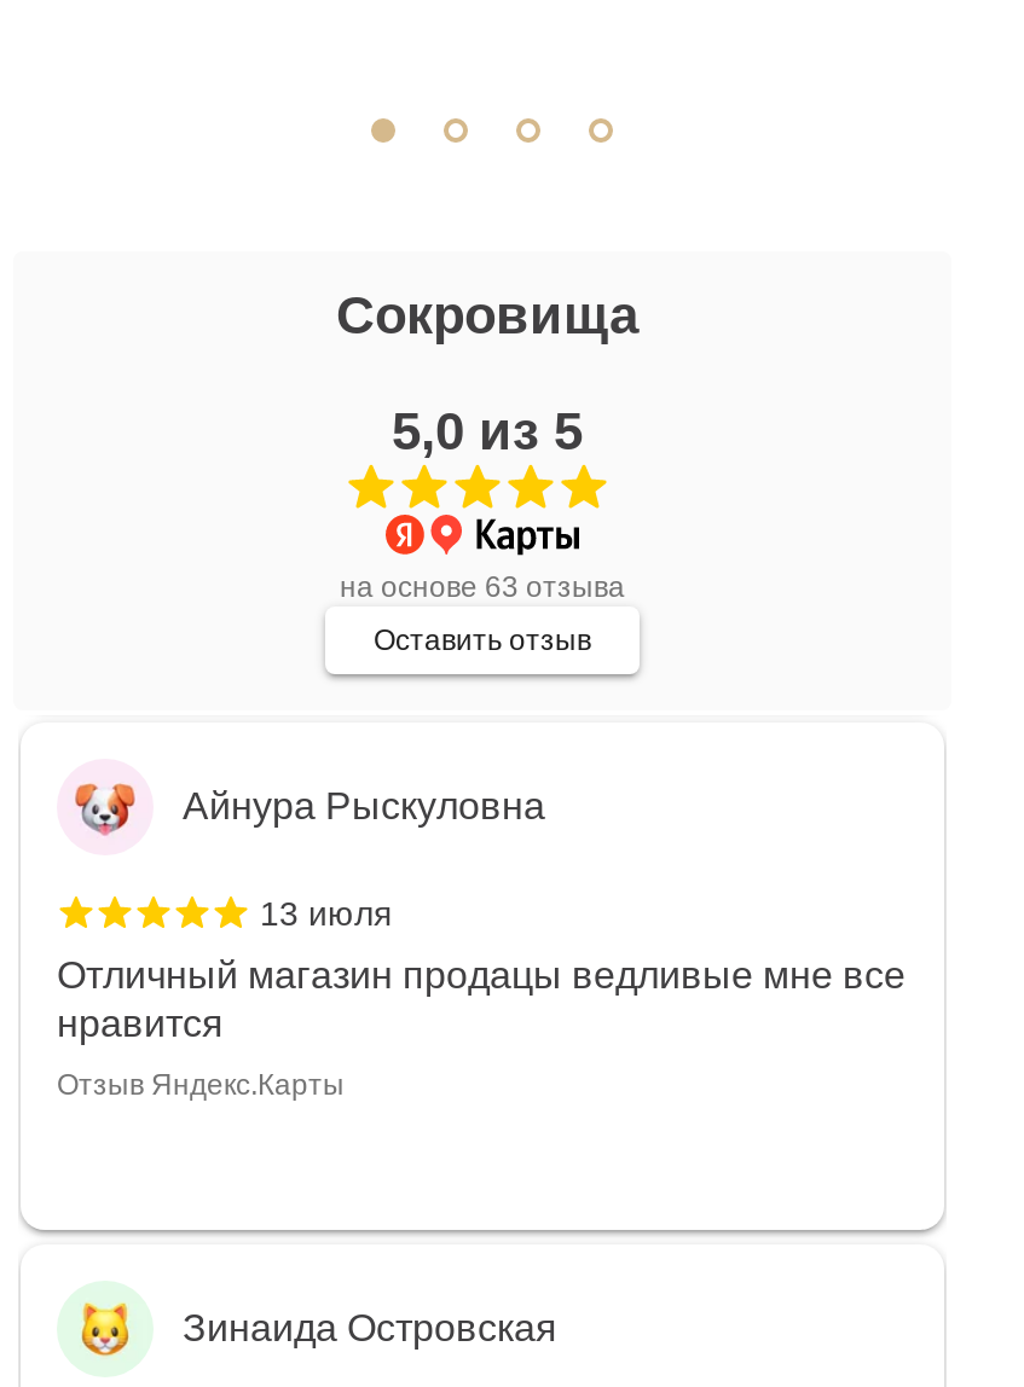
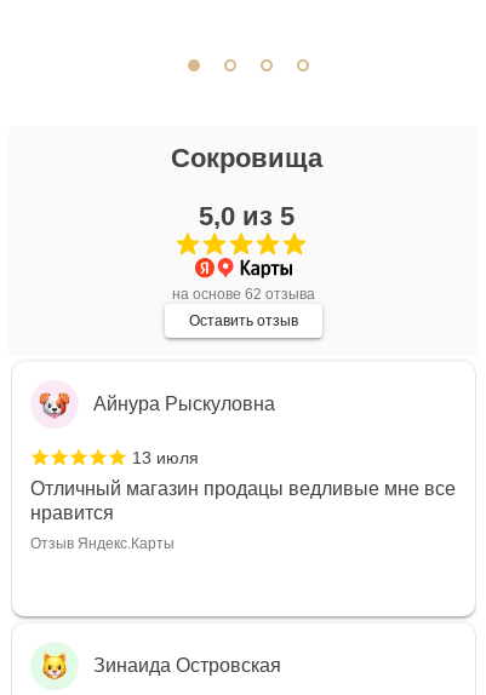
[340,569,625,603] на основе 63 отзыва -> [172,285,315,302] на основе 62 отзыва

